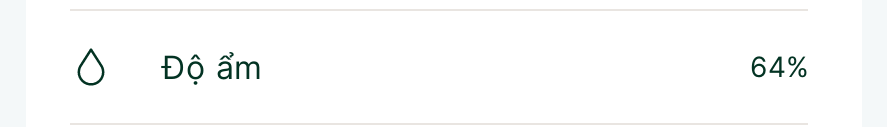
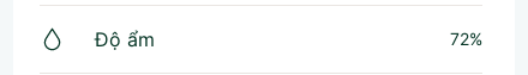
[750,49,808,83] 64% -> [450,29,482,49] 72%

